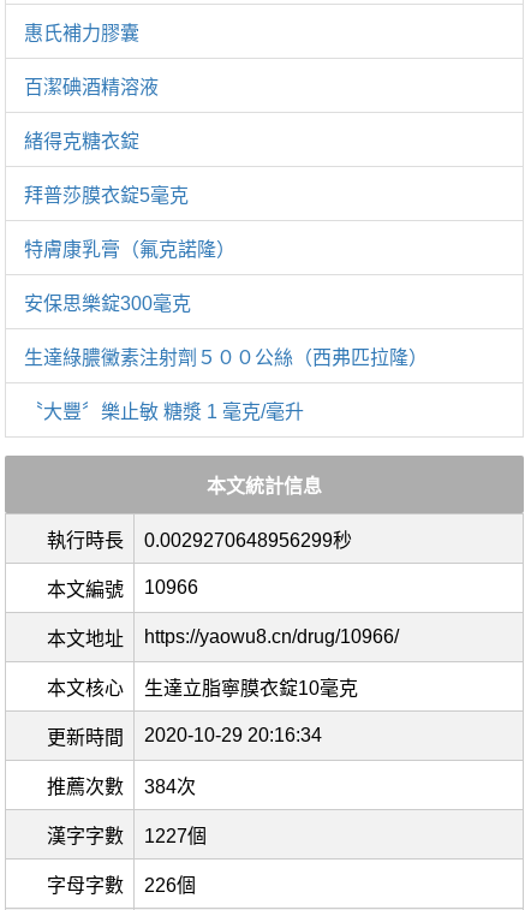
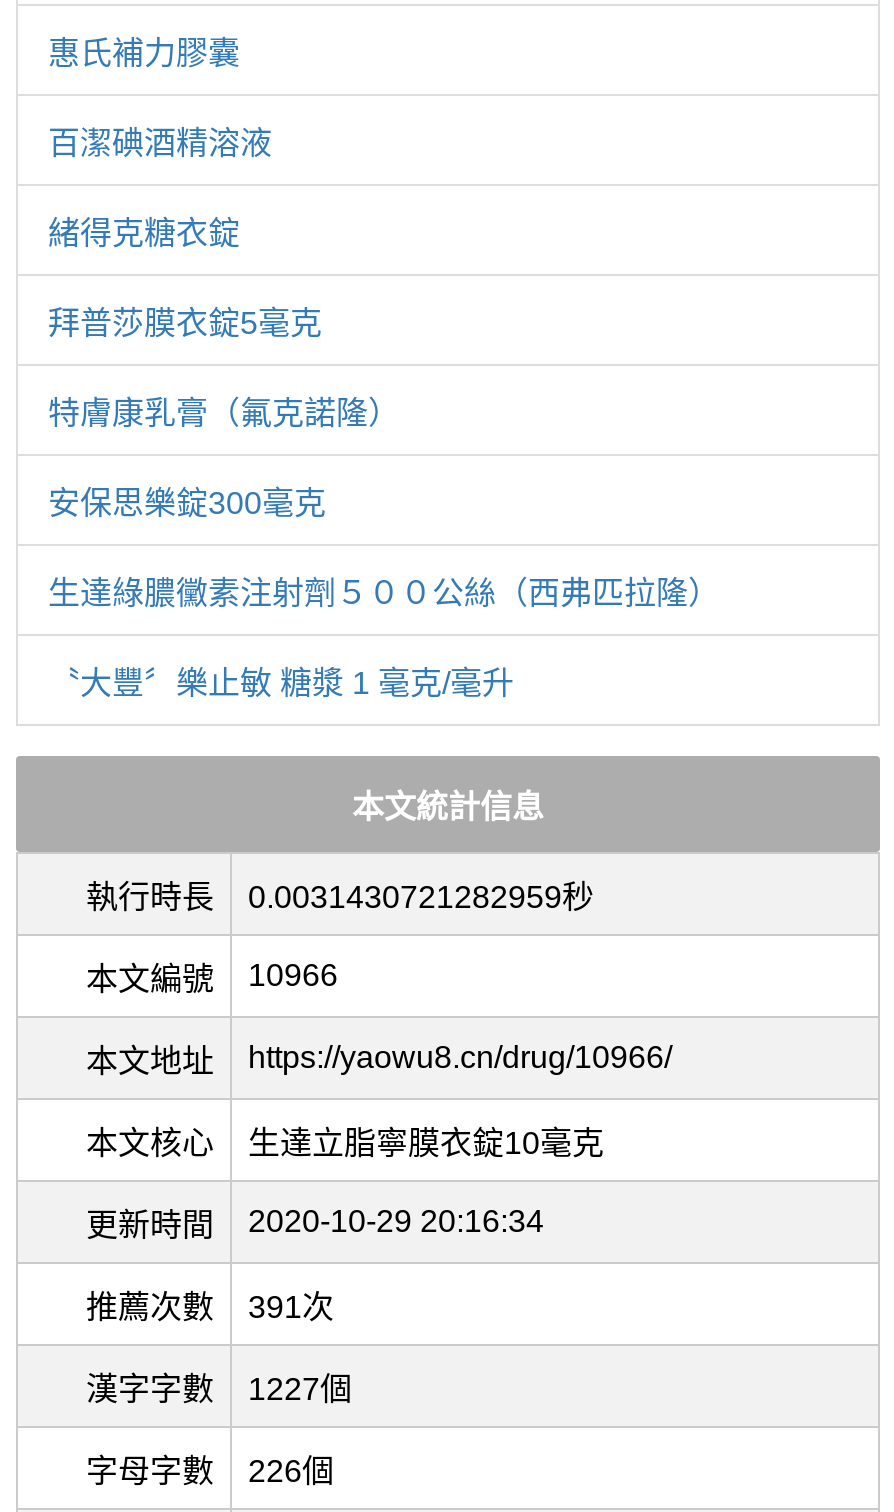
[47,530,352,550] 執行時長 0.0029270648956299秒 -> [86,879,594,913] 執行時長 0.0031430721282959秒
[47,776,196,797] 推薦次數 384次 -> [86,1289,334,1323] 推薦次數 391次

